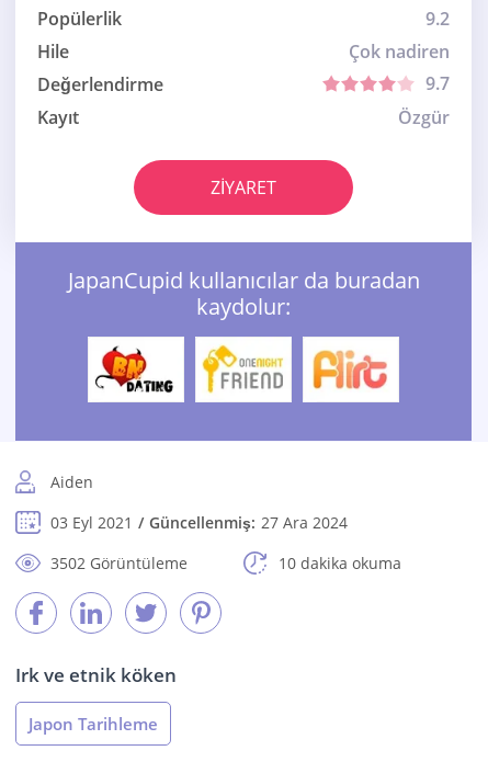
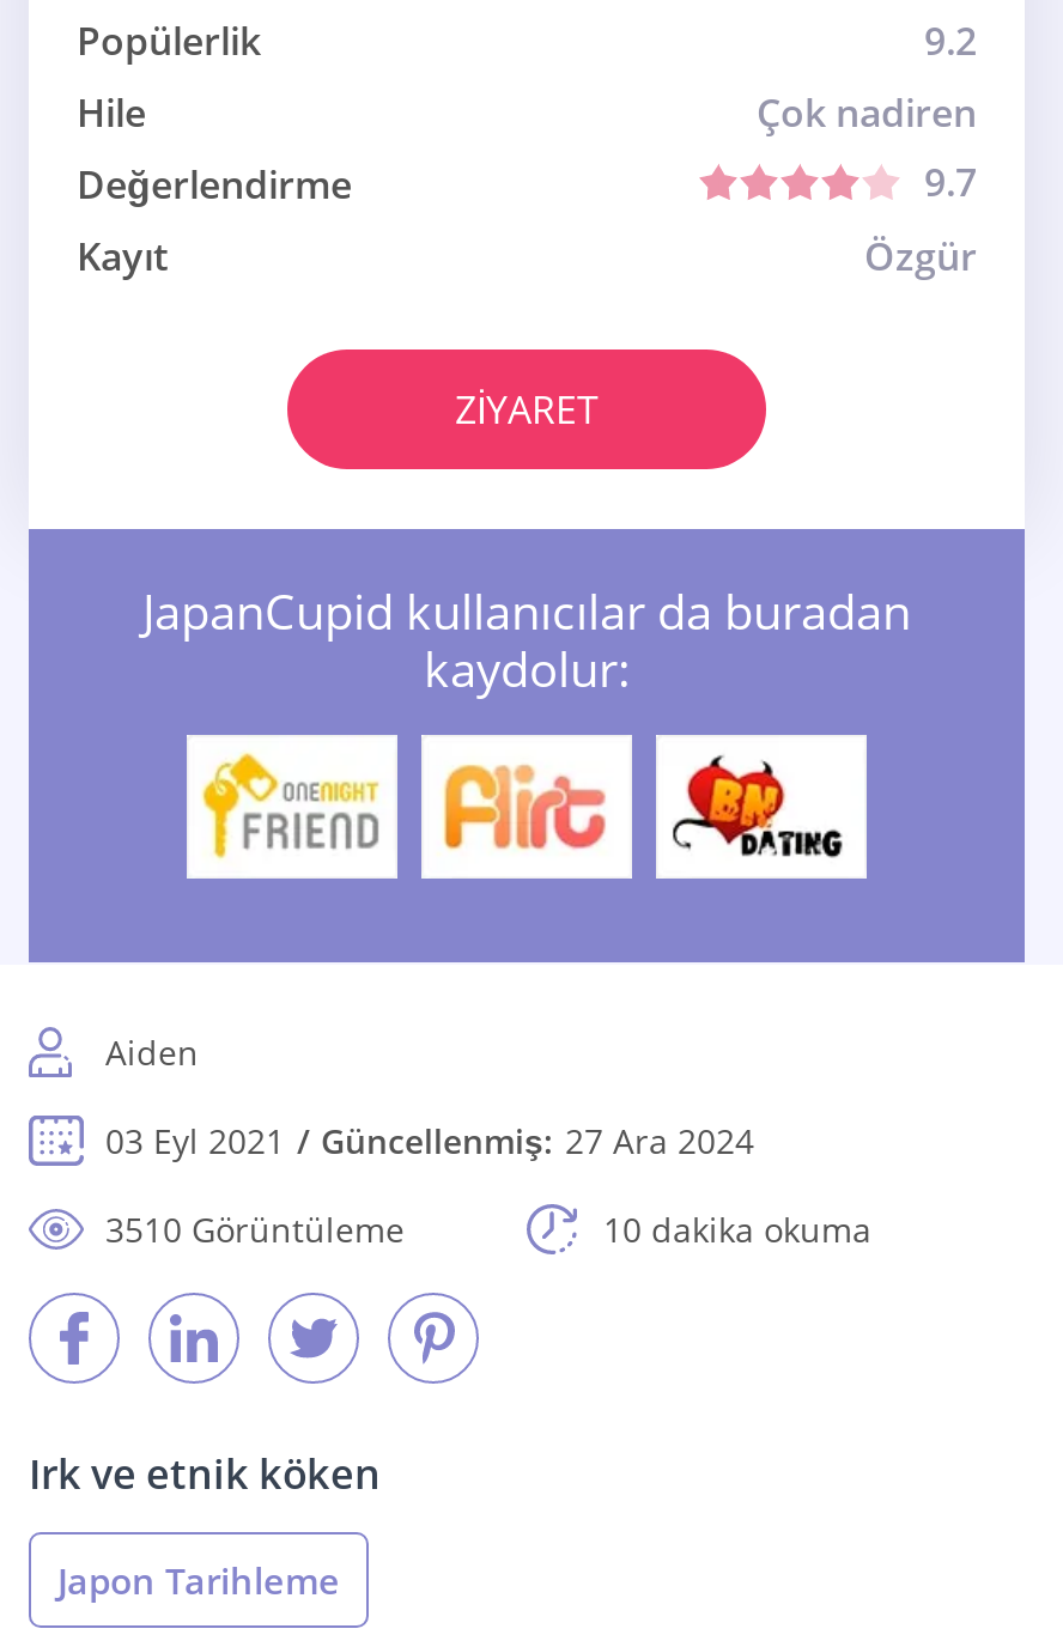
[94,345,175,394] [image] -> [199,752,381,862] [image]
[202,344,284,395] [image] -> [438,754,613,857] [image]
[310,346,388,393] [image] -> [670,754,845,859] [image]
[50,553,188,574] 3502 Görüntüleme -> [105,1207,405,1252] 3510 Görüntüleme

